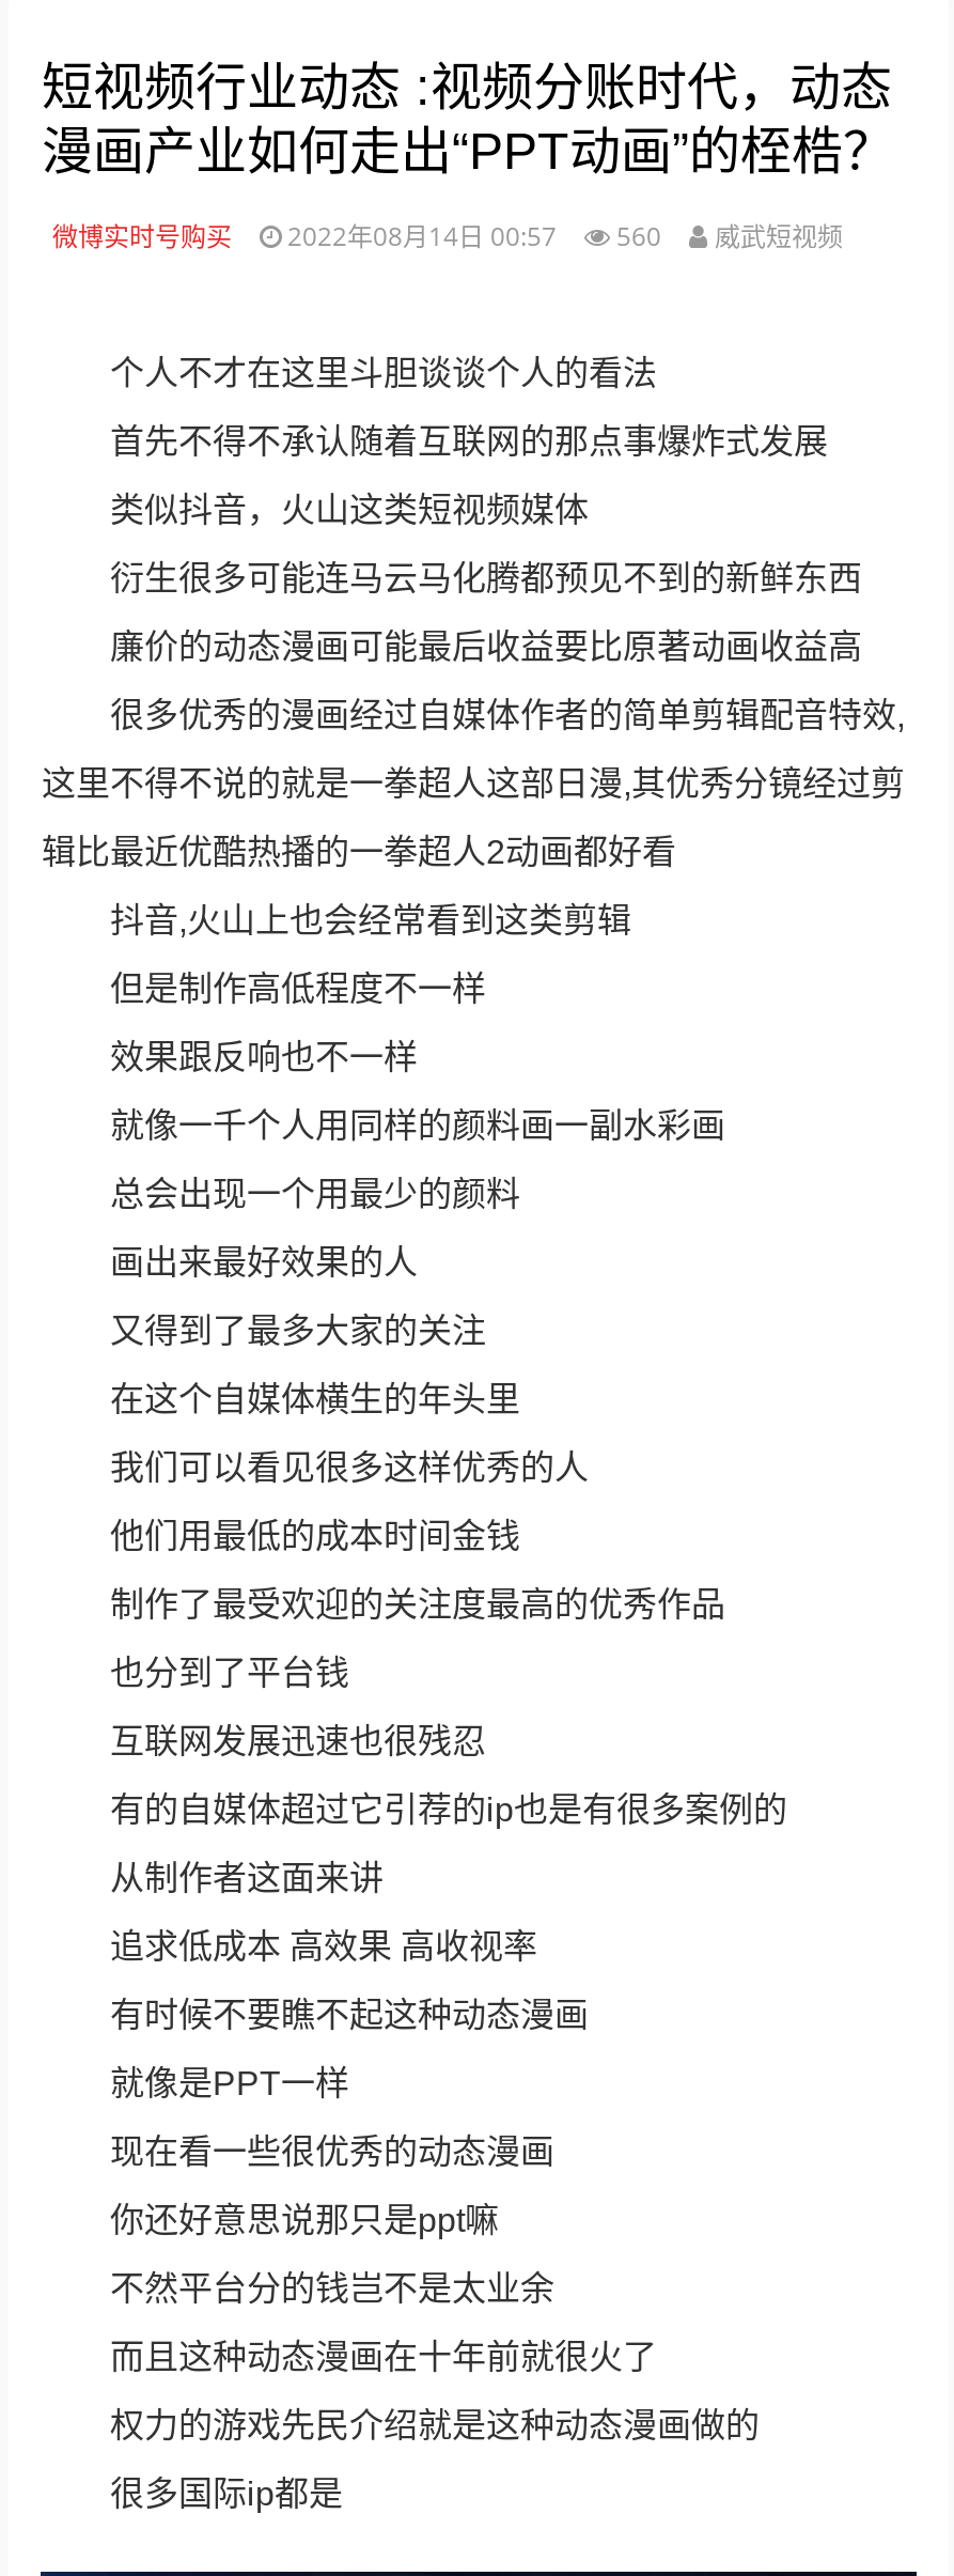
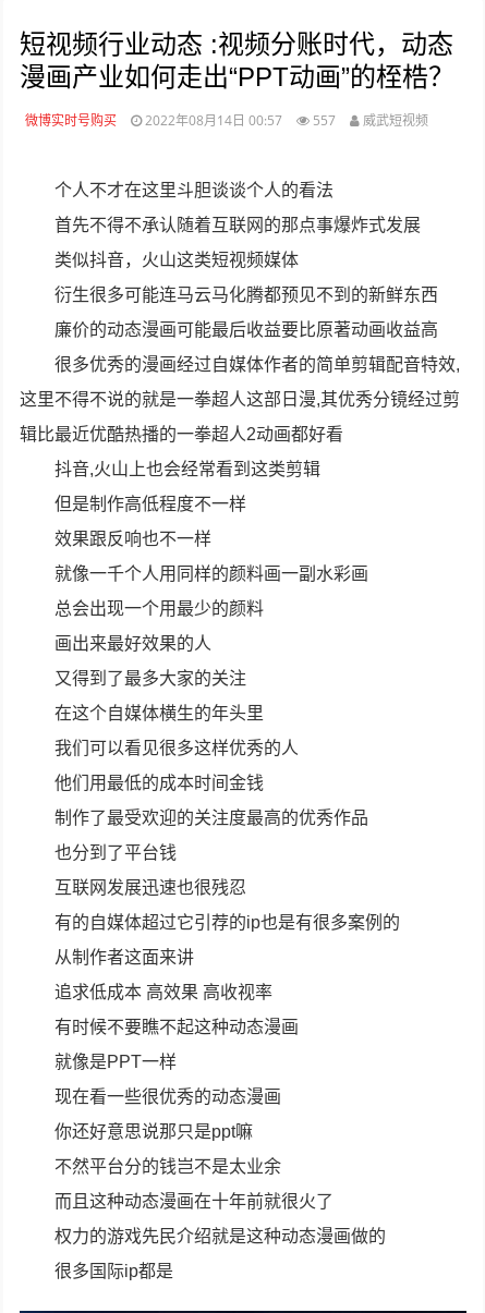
[52,218,843,254] 微博实时号购买 2022年08月14日 00:57 560 威武短视频 -> [26,111,429,130] 微博实时号购买 2022年08月14日 00:57 557 威武短视频

